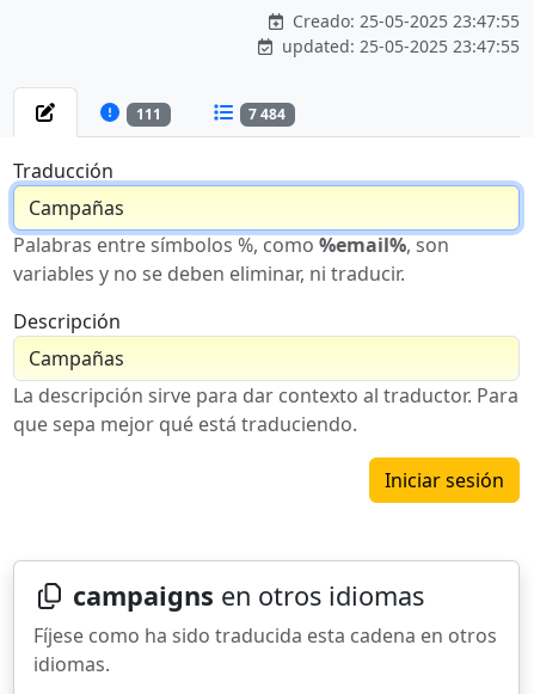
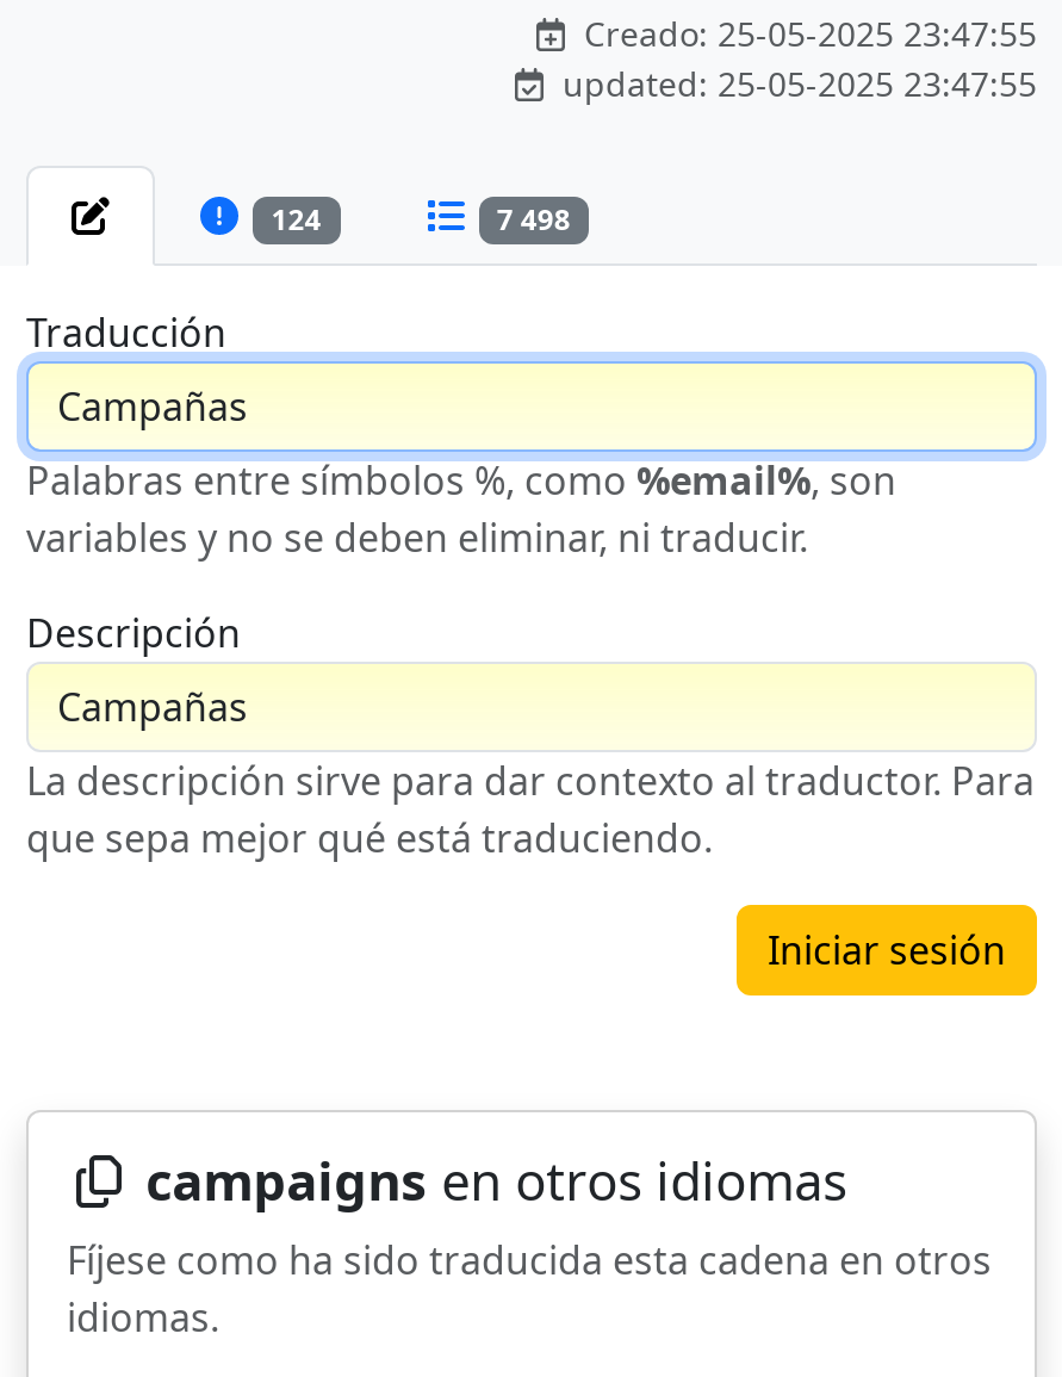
[136,104,161,124] 111 -> [271,200,321,240] 124
[249,104,286,124] 7 484 -> [497,200,571,240] 7 498

